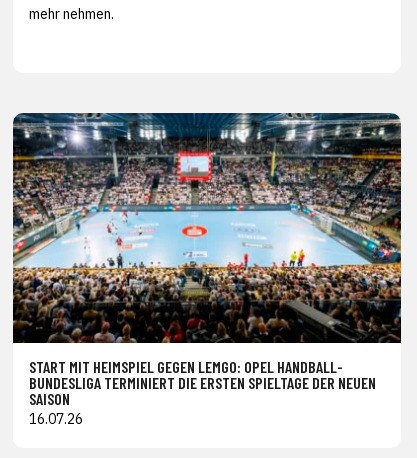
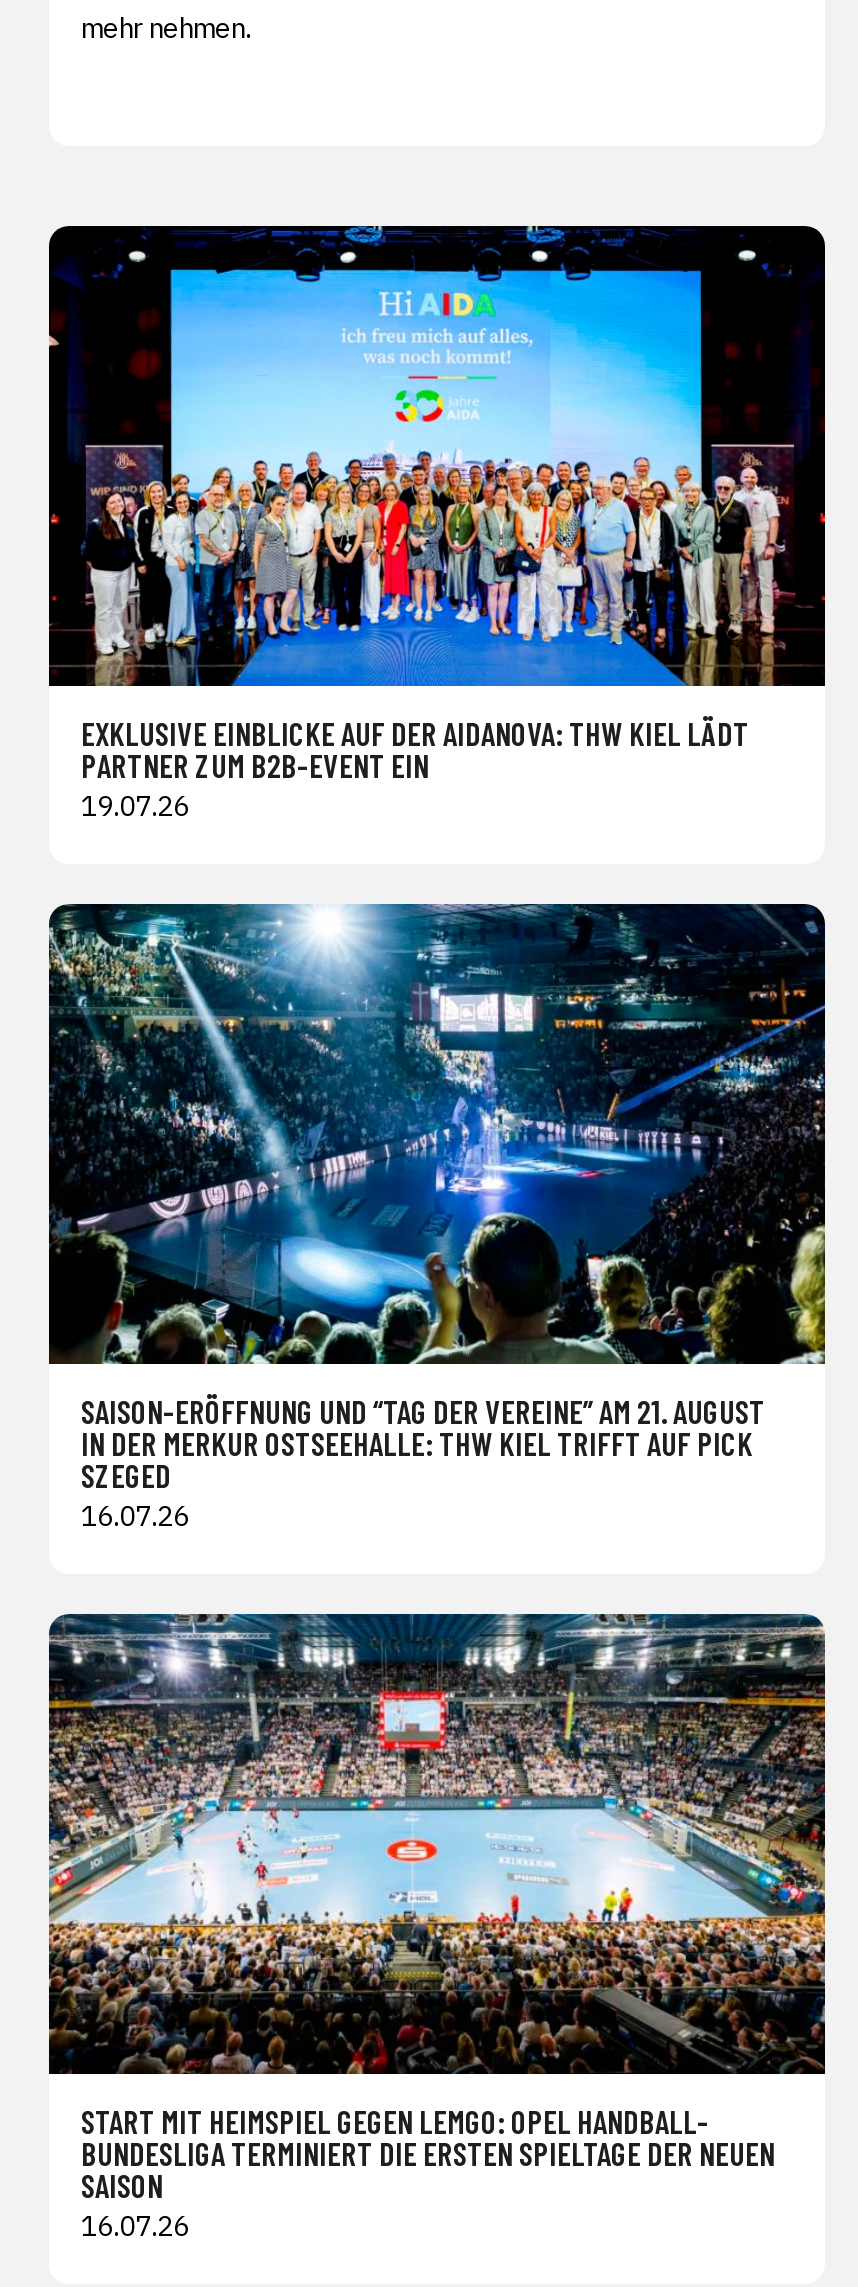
none -> [47,224,827,823] [image] | EXKLUSIVE EINBLICKE AUF DER AIDANOVA: THW KIEL LÄDT | PARTNER ZUM B2B-EVENT EIN | 19.07.26
none -> [47,902,827,1533] [image] | SAISON-ERÖFFNUNG UND “TAG DER VEREINE” AM 21. AUGUST | IN DER MERKUR OSTSEEHALLE: THW KIEL TRIFFT AUF PICK | SZEGED | 16.07.26

